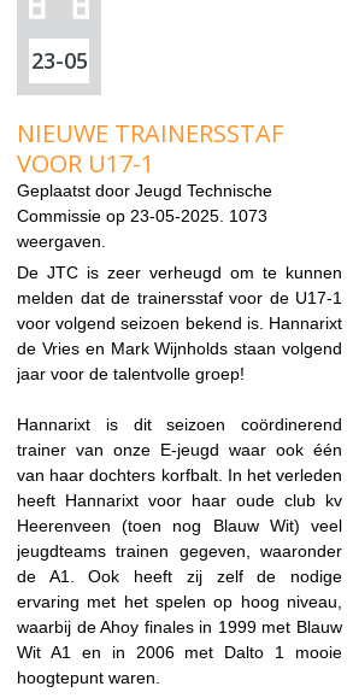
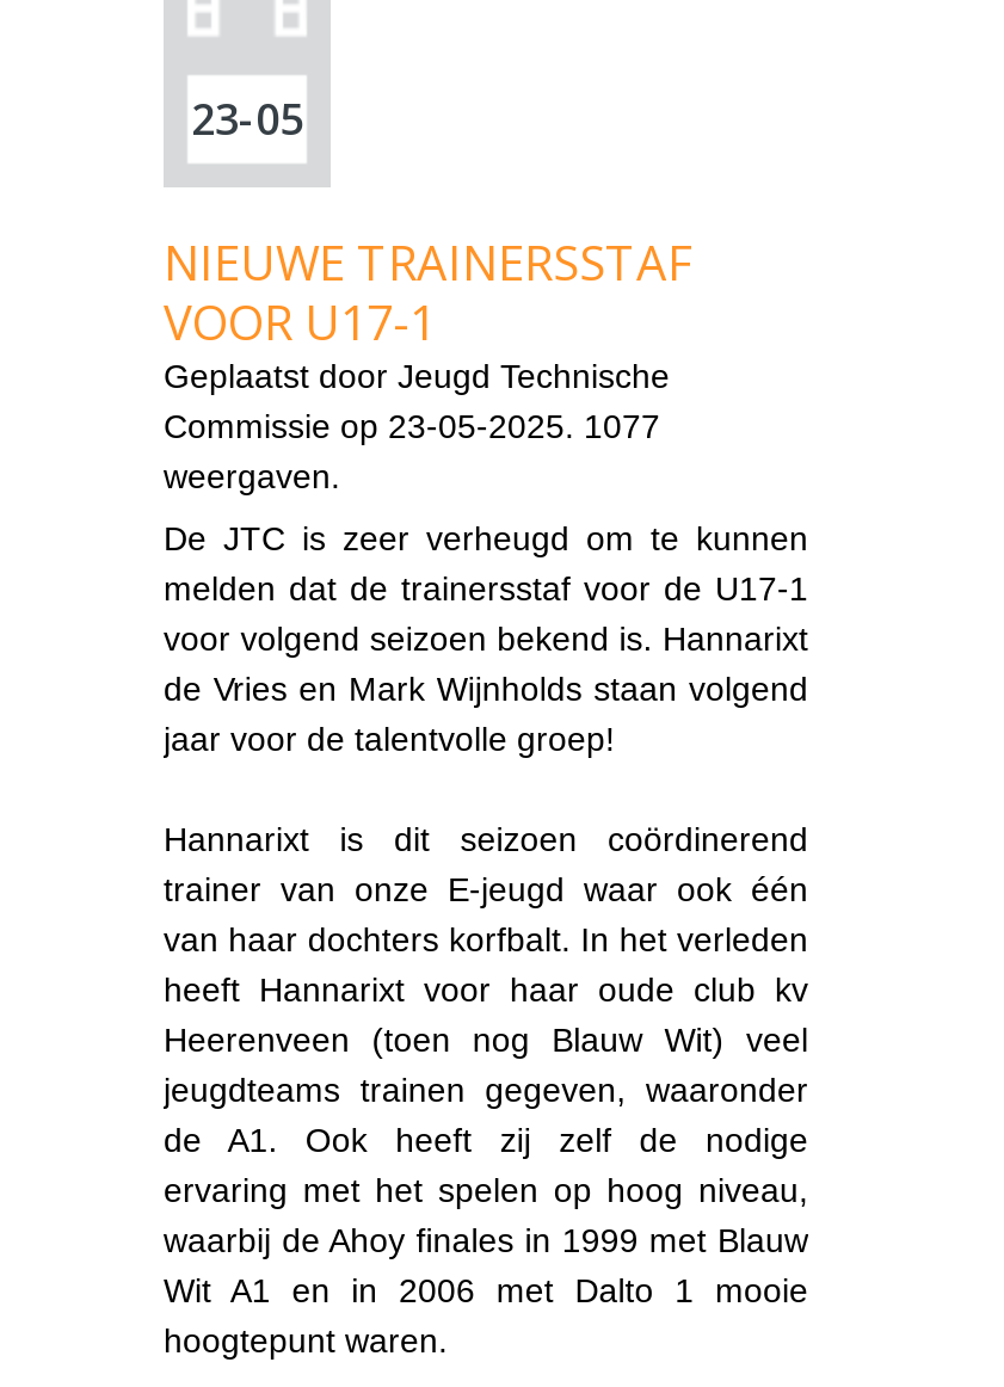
[17,206,267,225] Commissie op 23-05-2025. 1073 -> [164,406,660,445] Commissie op 23-05-2025. 1077

